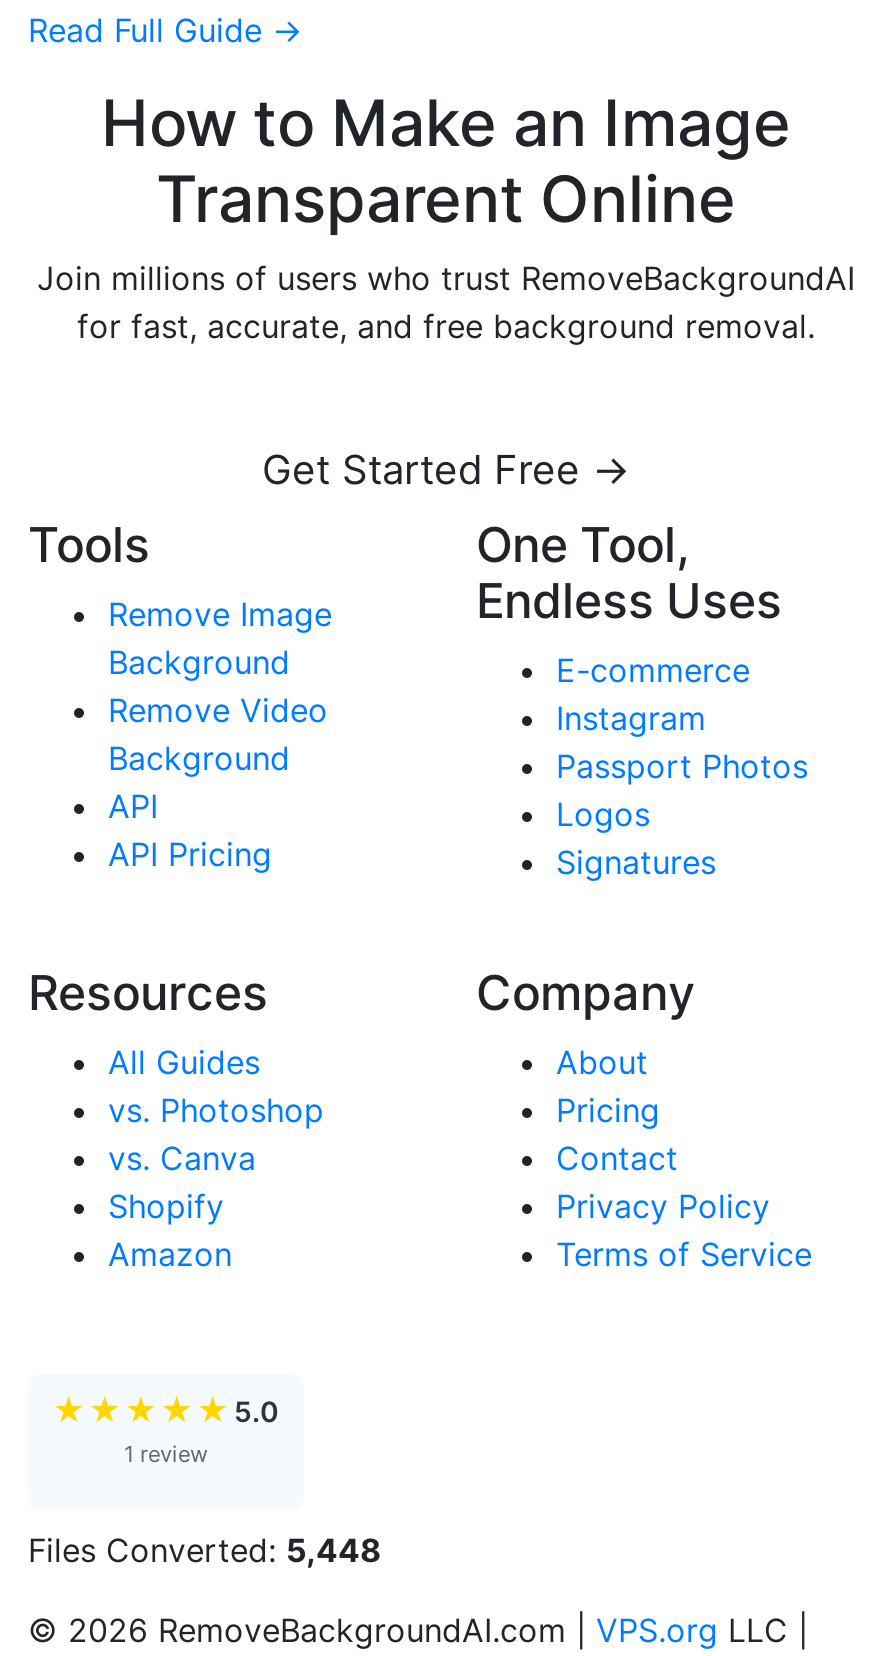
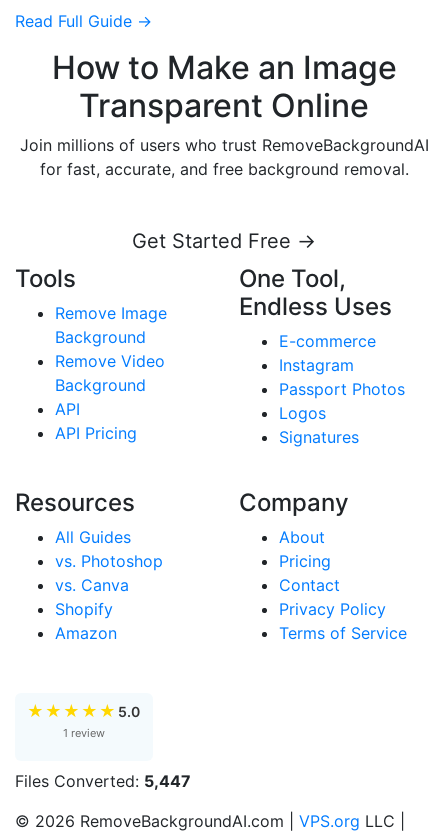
[28,1530,382,1570] Files Converted: 5,448 -> [15,771,191,791] Files Converted: 5,447

